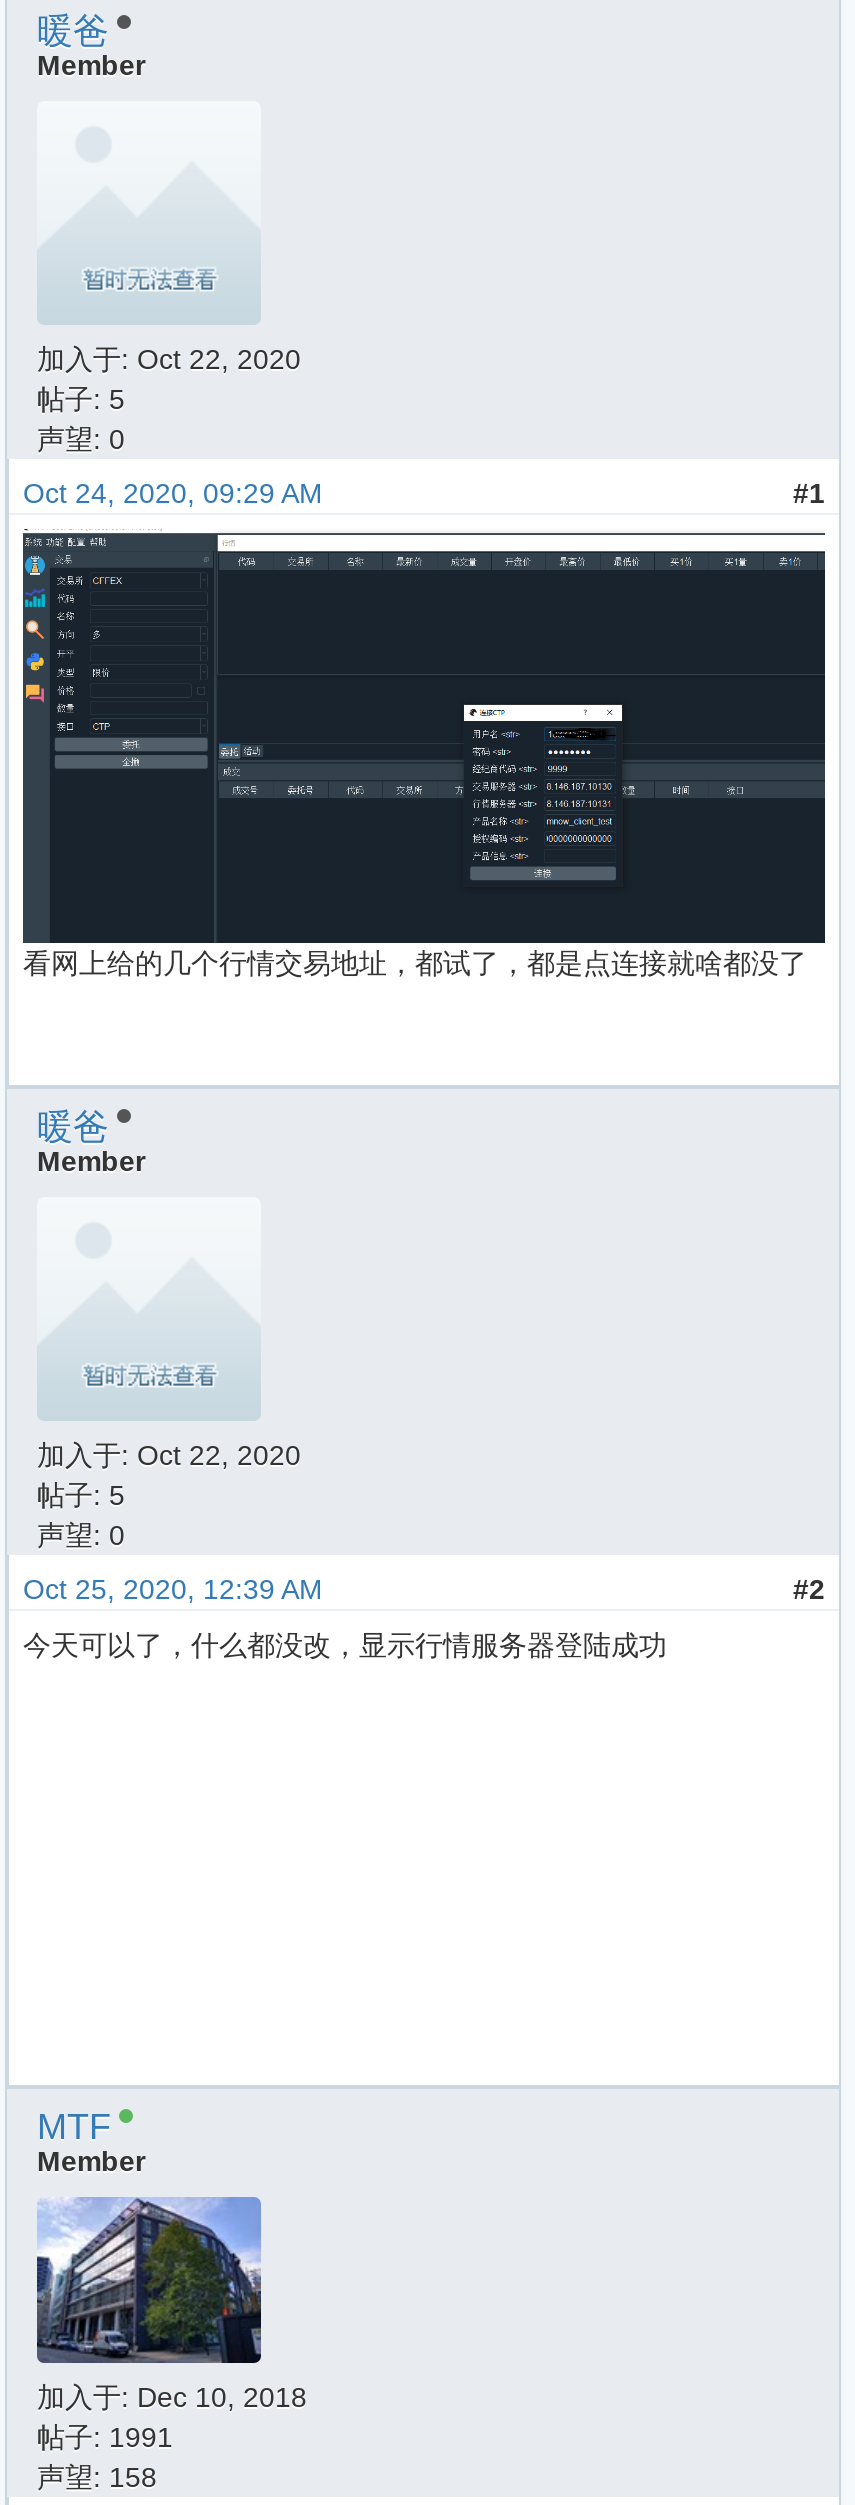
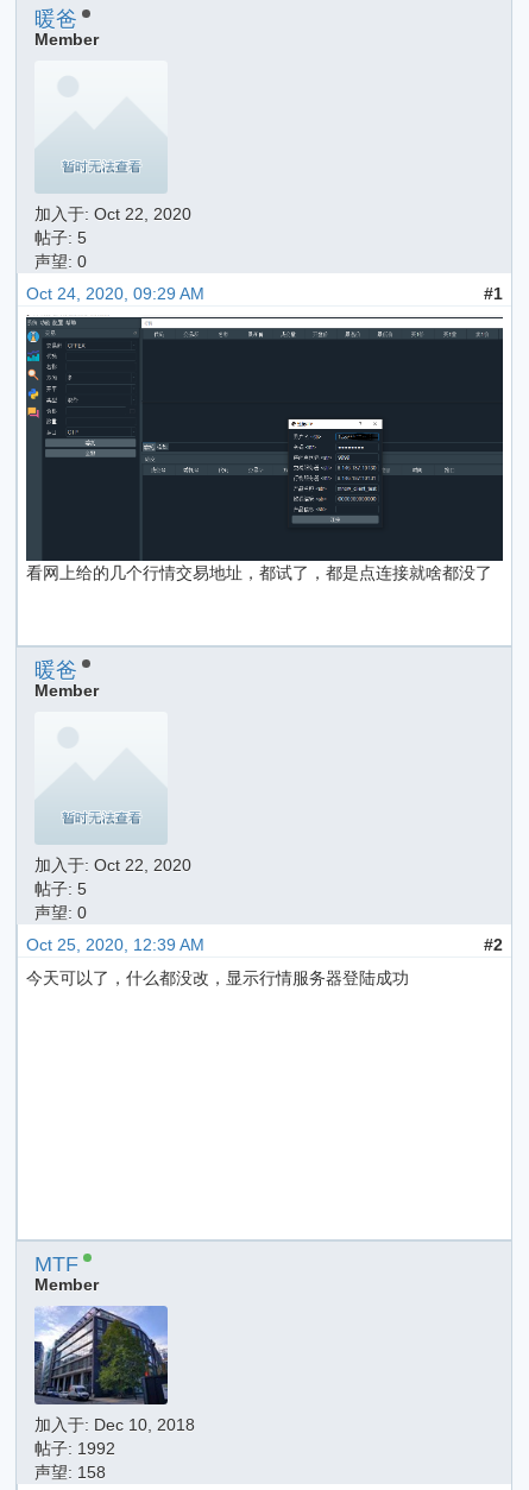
[37,2422,173,2454] 帖子: 1991 -> [34,1440,115,1459] 帖子: 1992

